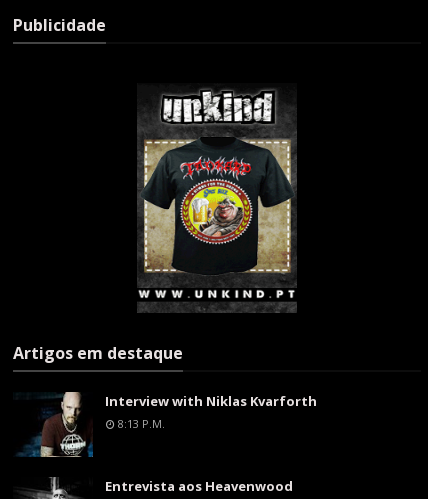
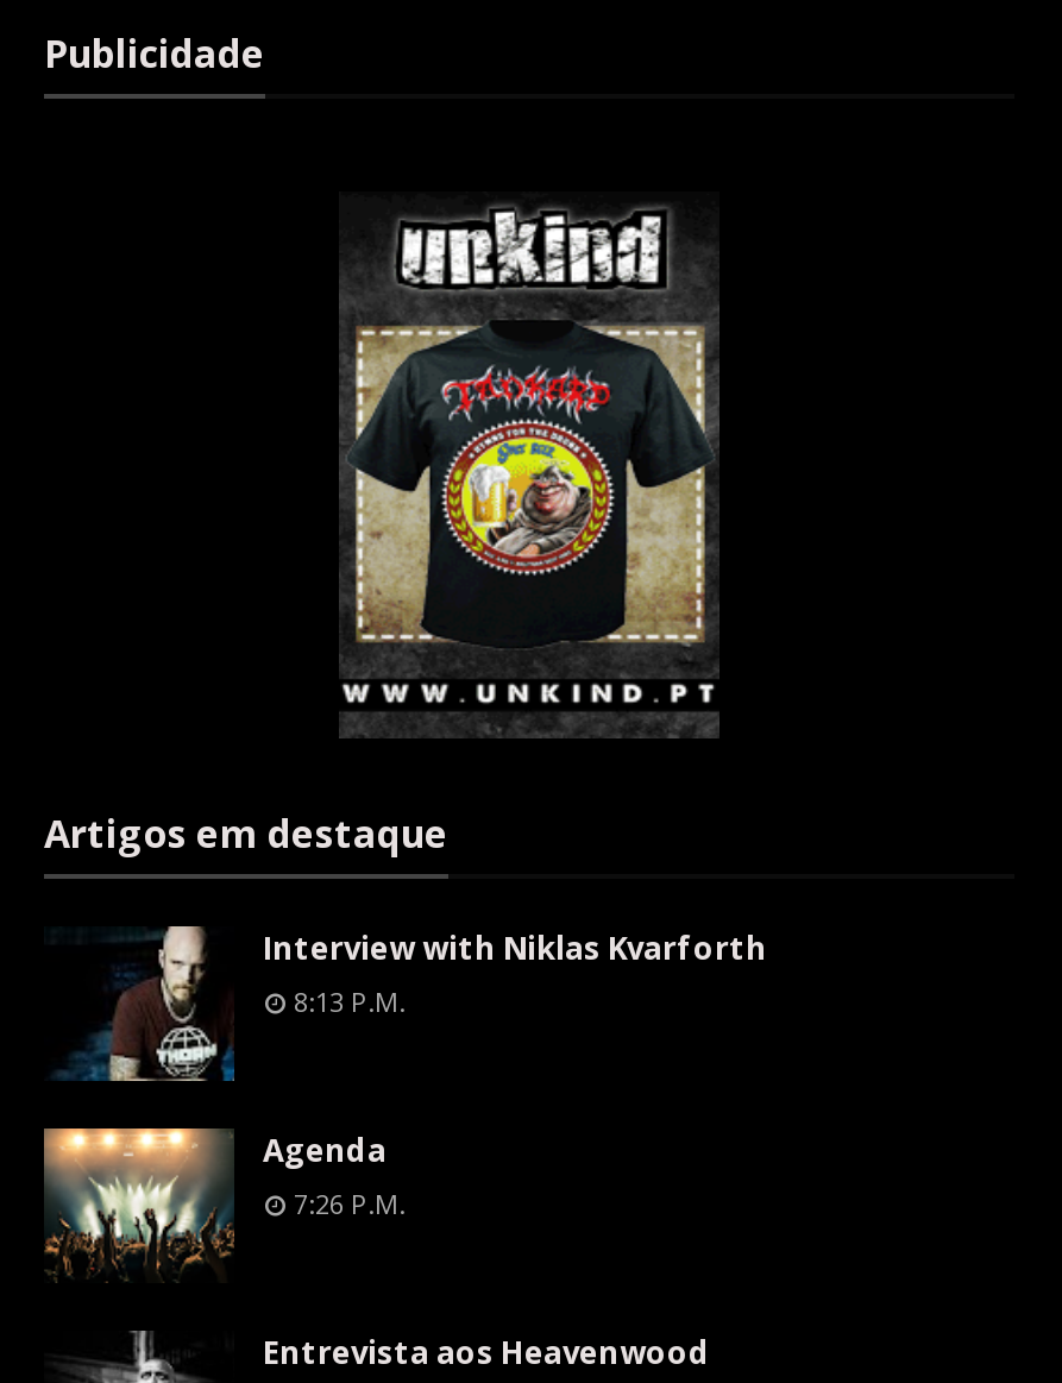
none -> [42,1126,406,1283] [image] | Agenda | 7:26 P.m.

